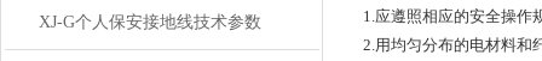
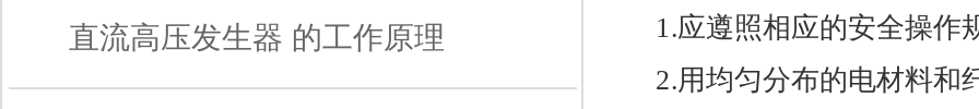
[38,13,261,31] XJ-G个人保安接地线技术参数 -> [69,22,445,55] 直流高压发生器 的工作原理

